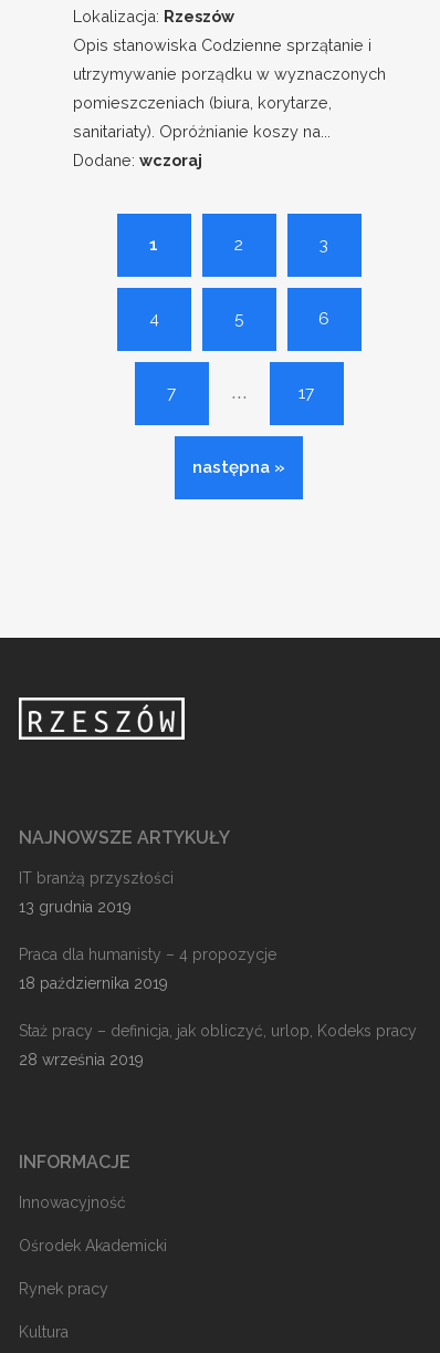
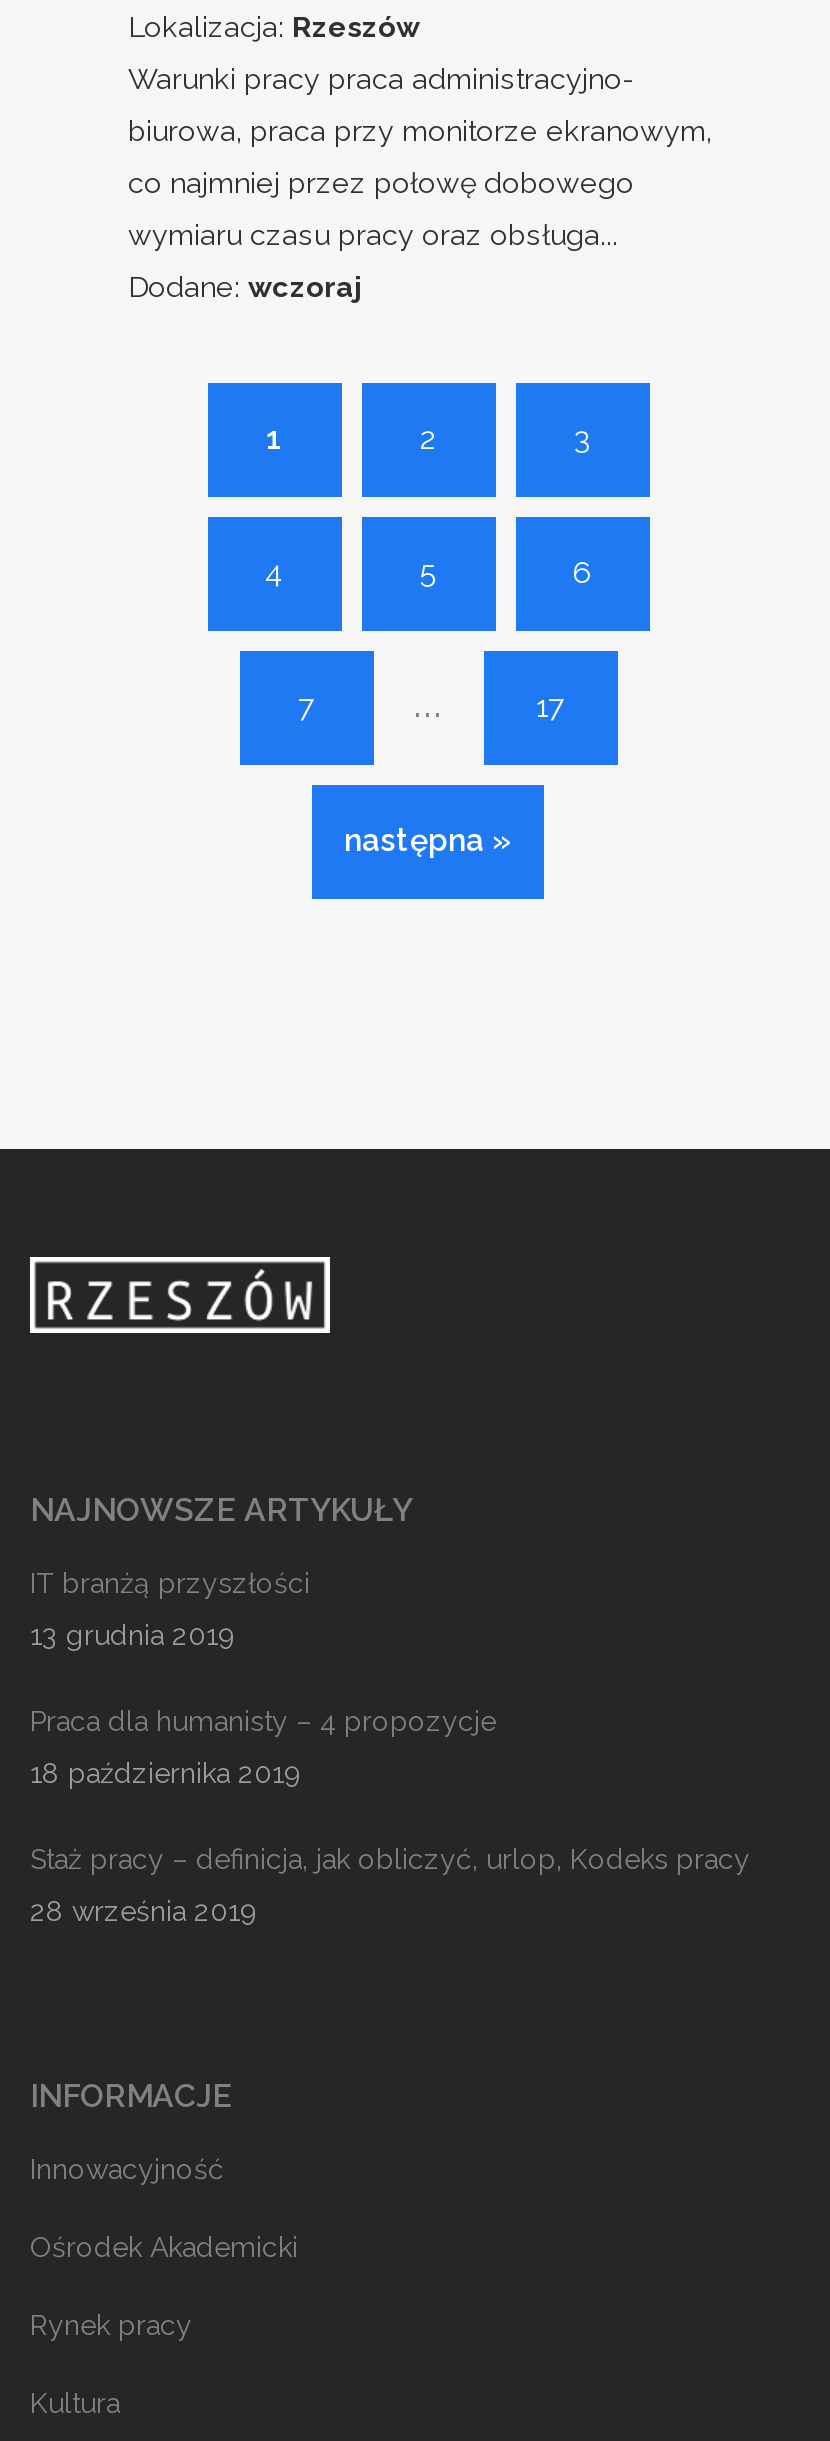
[73,35,371,54] Opis stanowiska Codzienne sprzątanie i -> [128,61,634,95] Warunki pracy praca administracyjno-
[73,64,386,83] utrzymywanie porządku w wyznaczonych -> [128,113,712,147] biurowa, praca przy monitorze ekranowym,
[73,93,332,112] pomieszczeniach (biura, korytarze, -> [128,165,634,199] co najmniej przez połowę dobowego
[73,122,331,141] sanitariaty). Opróżnianie koszy na... -> [128,217,618,251] wymiaru czasu pracy oraz obsługa...

